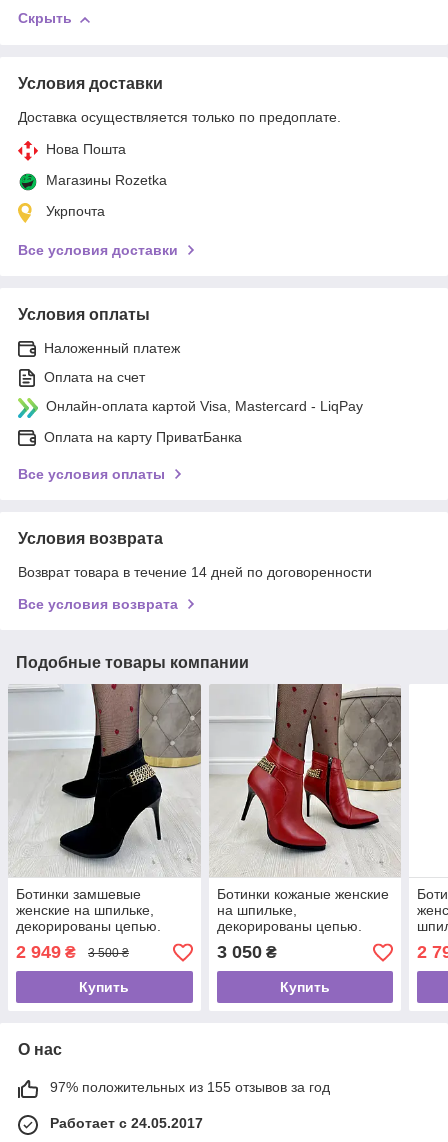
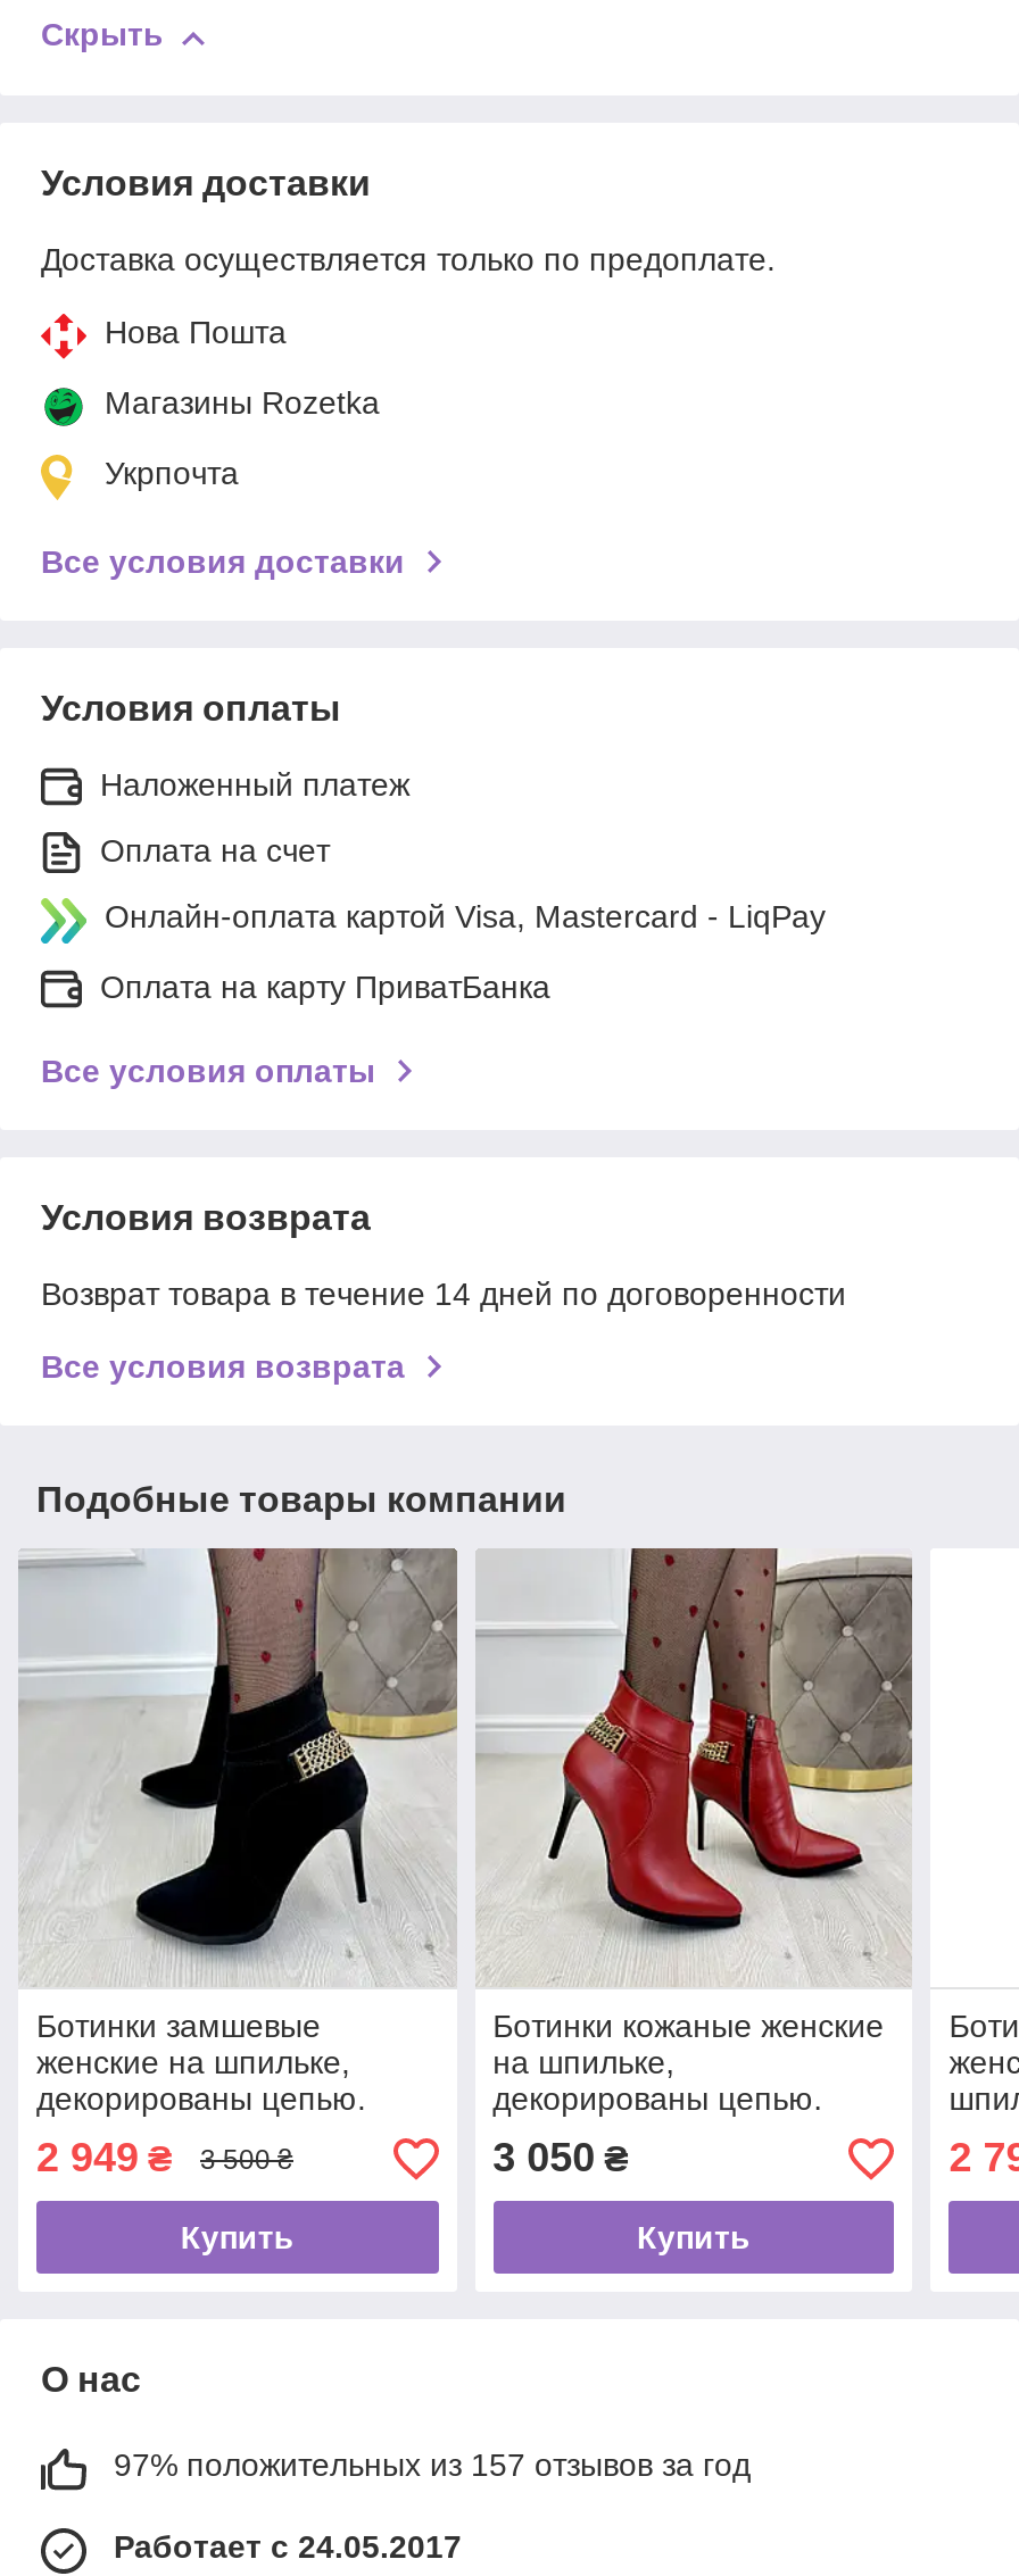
[50,1079,330,1095] 97% положительных из 155 отзывов за год -> [114,2446,751,2483] 97% положительных из 157 отзывов за год

